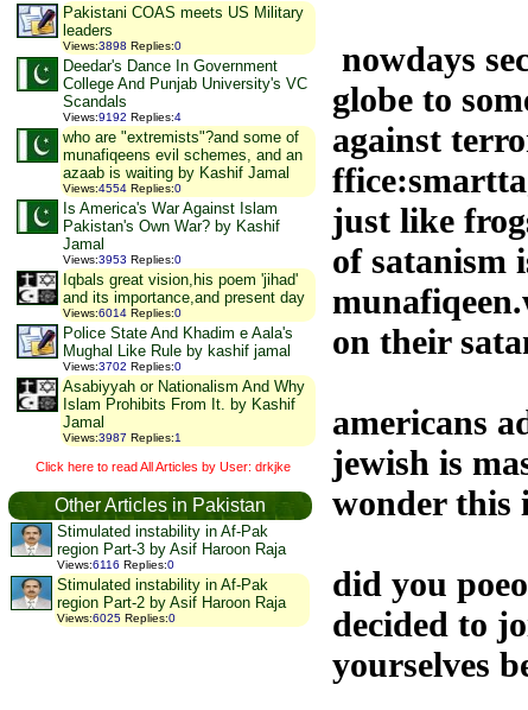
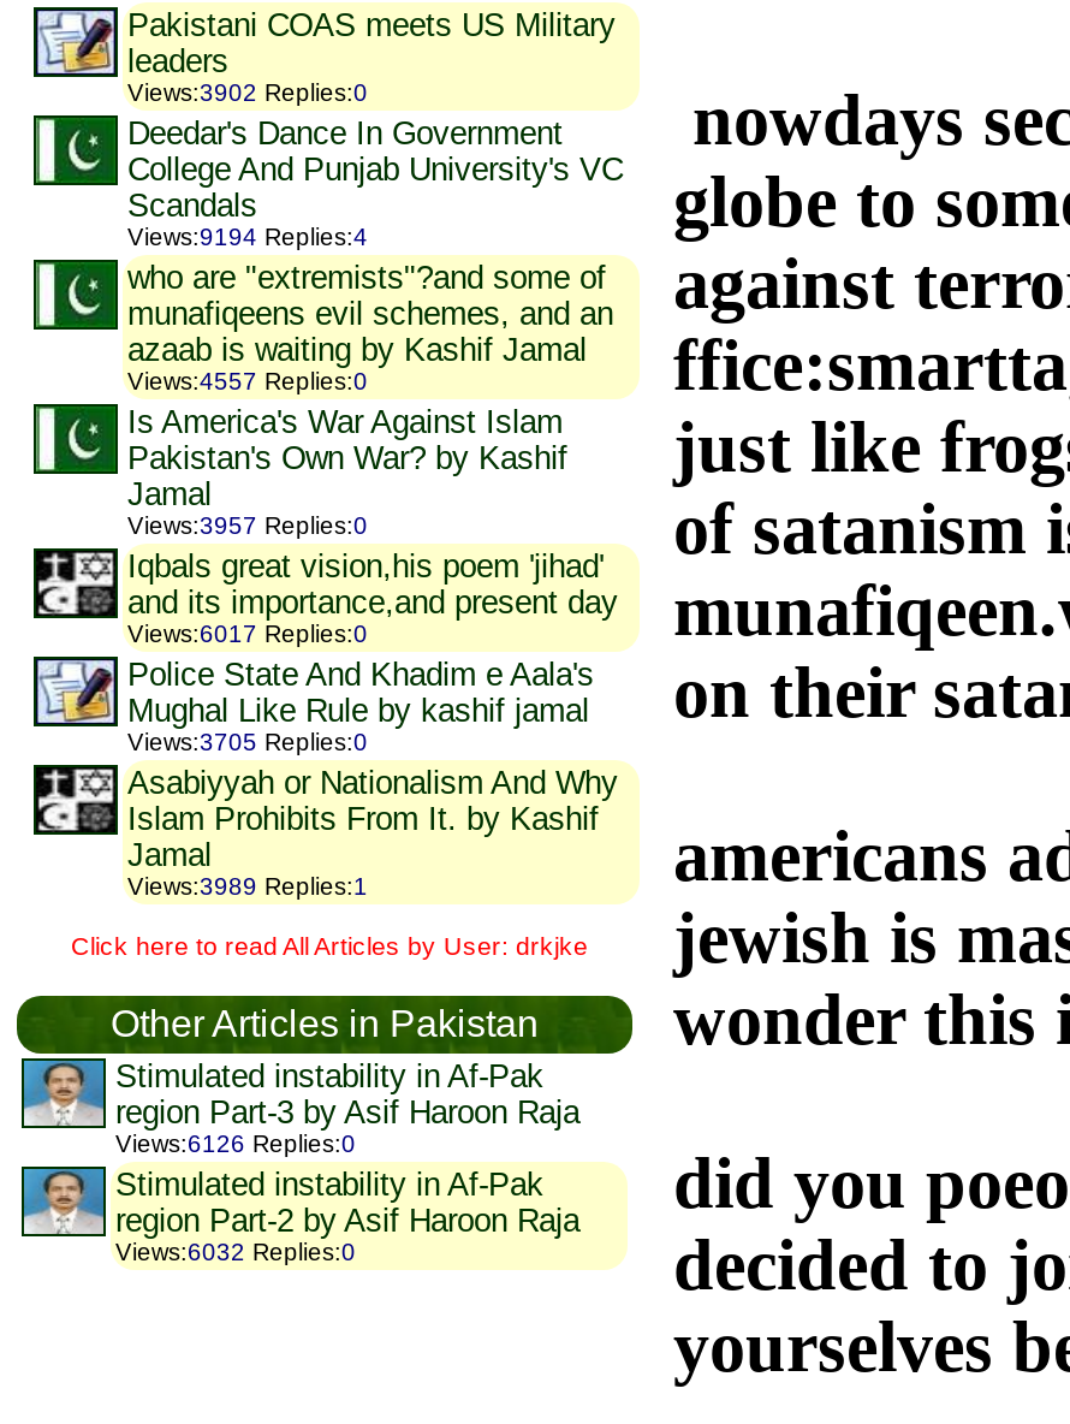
[63,39,182,52] Views:3898 Replies:0 -> [127,79,368,106] Views:3902 Replies:0
[63,110,182,123] Views:9192 Replies:4 -> [127,224,368,250] Views:9194 Replies:4
[63,182,182,195] Views:4554 Replies:0 -> [127,368,368,394] Views:4557 Replies:0
[63,253,182,266] Views:3953 Replies:0 -> [127,512,368,539] Views:3957 Replies:0
[63,306,182,319] Views:6014 Replies:0 -> [127,621,368,647] Views:6017 Replies:0
[63,360,182,373] Views:3702 Replies:0 -> [127,729,368,755] Views:3705 Replies:0
[63,431,182,444] Views:3987 Replies:1 -> [127,873,368,900] Views:3989 Replies:1
[57,558,174,571] Views:6116 Replies:0 -> [115,1131,356,1158] Views:6126 Replies:0
[57,612,176,625] Views:6025 Replies:0 -> [115,1240,356,1266] Views:6032 Replies:0

